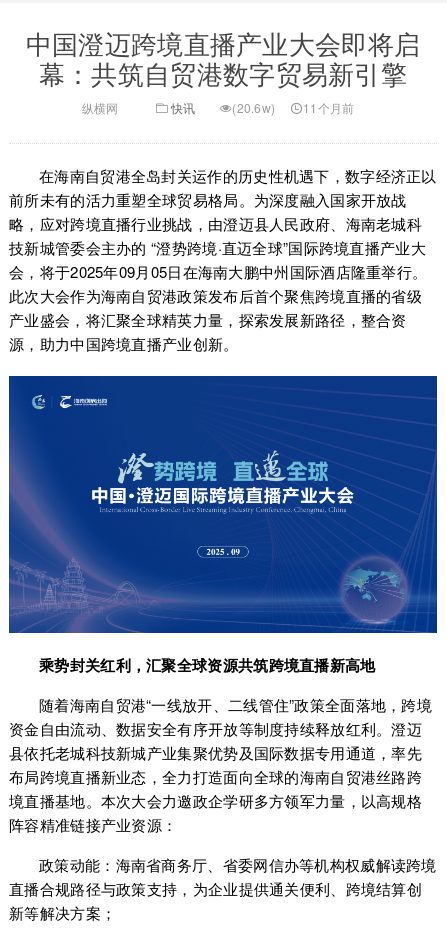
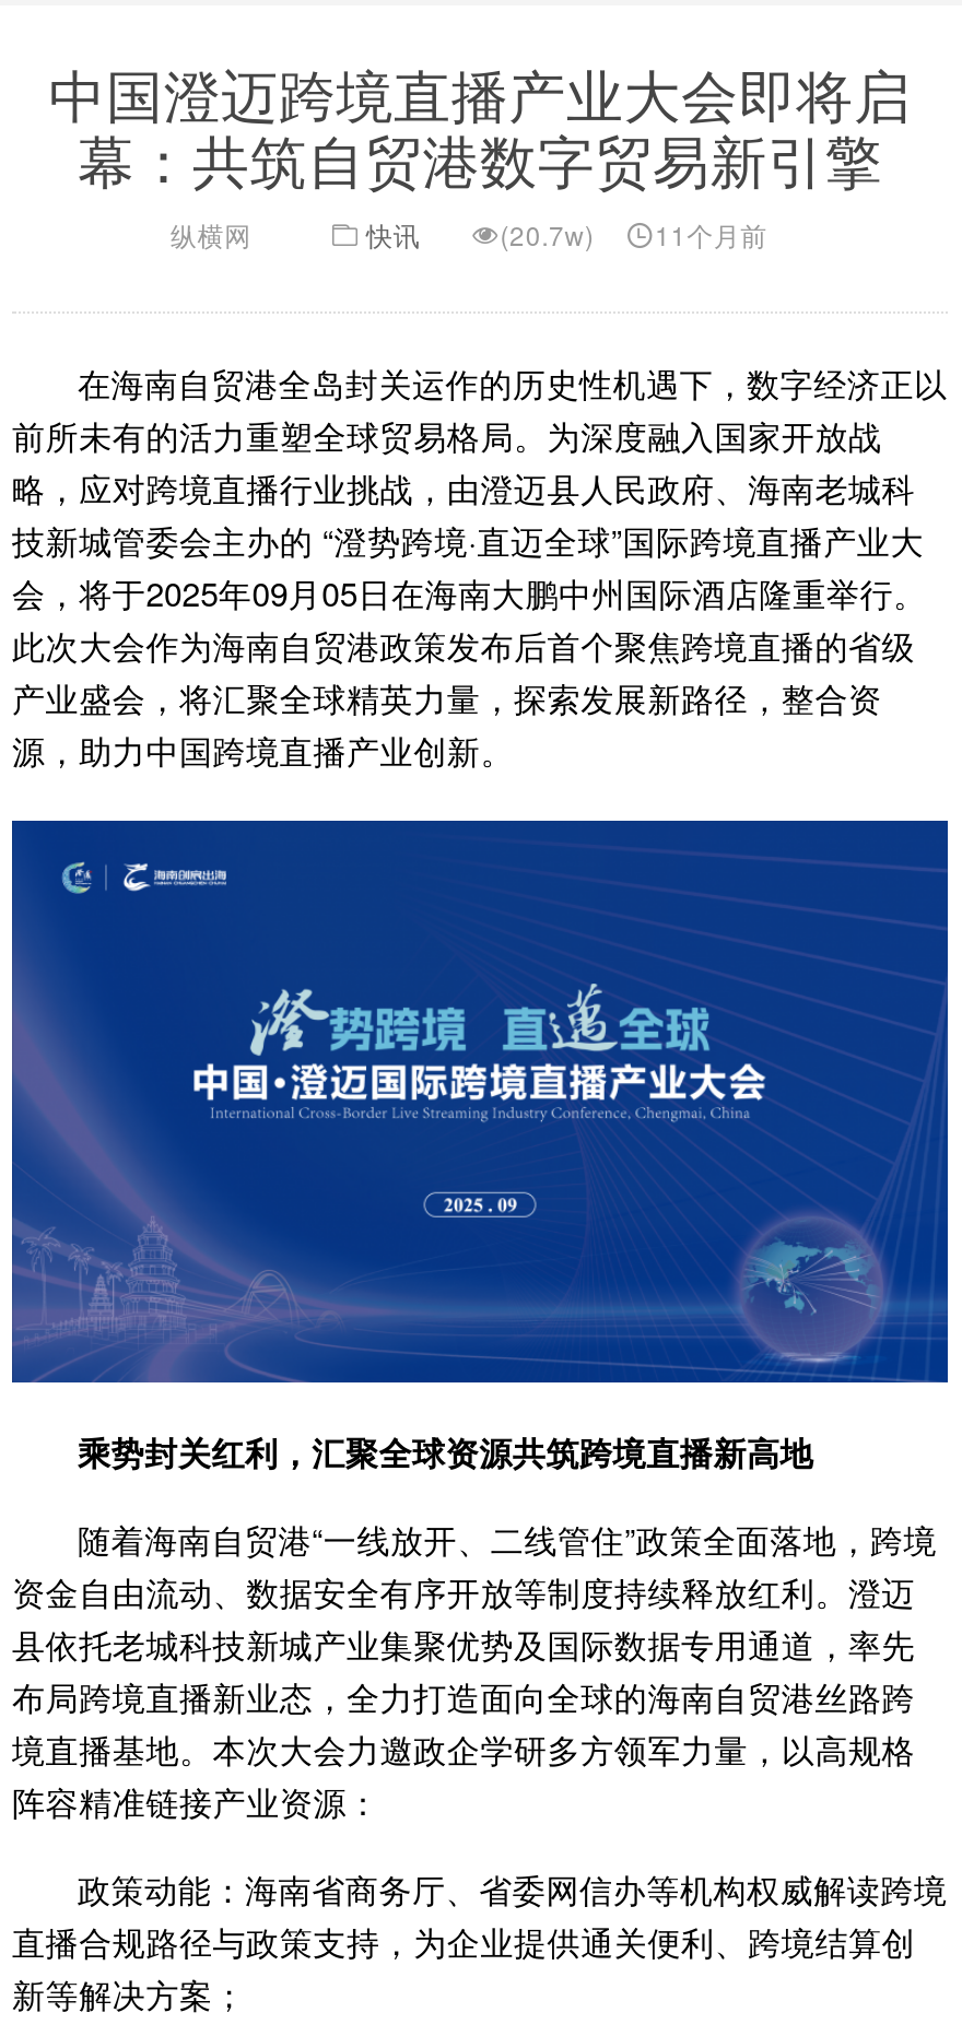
[232,99,354,116] (20.6w) 11个月前 -> [500,215,767,252] (20.7w) 11个月前

